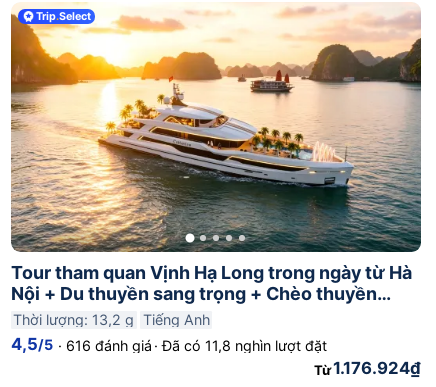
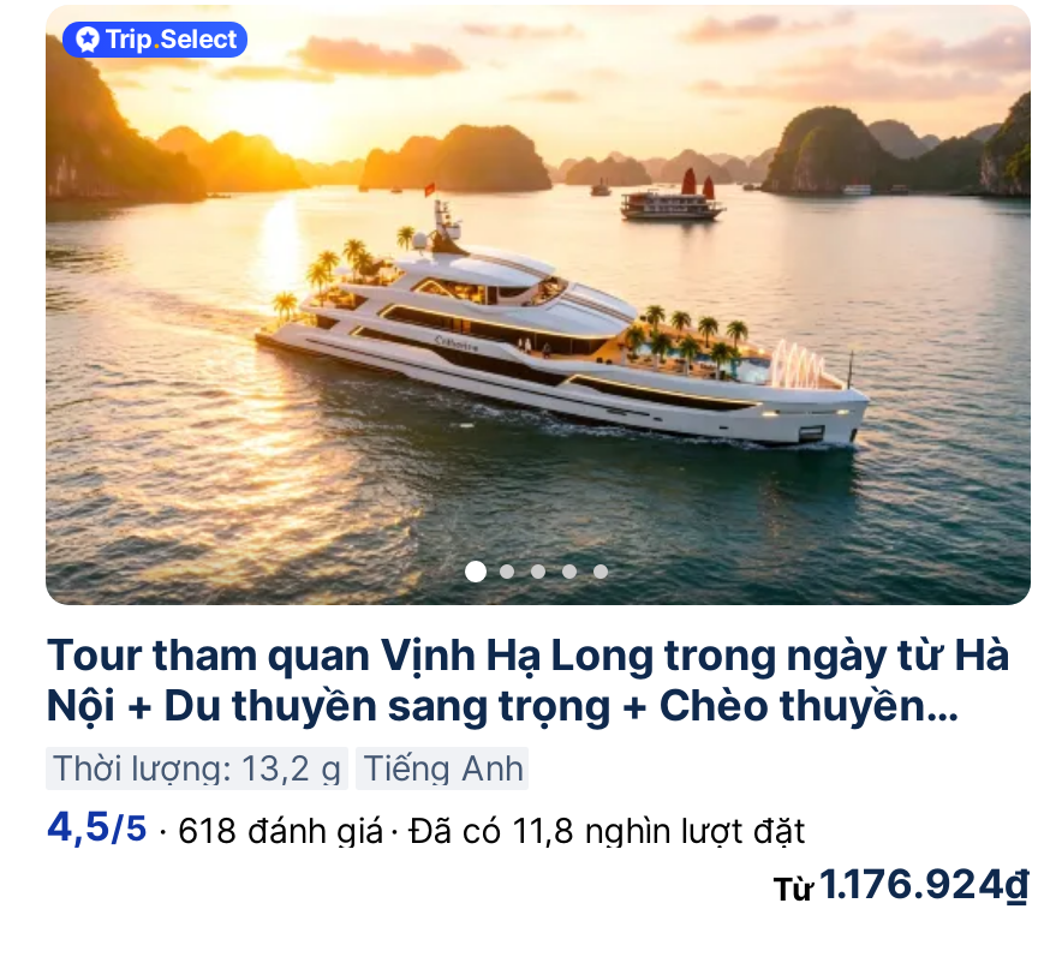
[11,334,327,354] 4,5/5 · 616 đánh giá · Đã có 11,8 nghìn lượt đặt -> [46,803,805,851] 4,5/5 · 618 đánh giá · Đã có 11,8 nghìn lượt đặt

